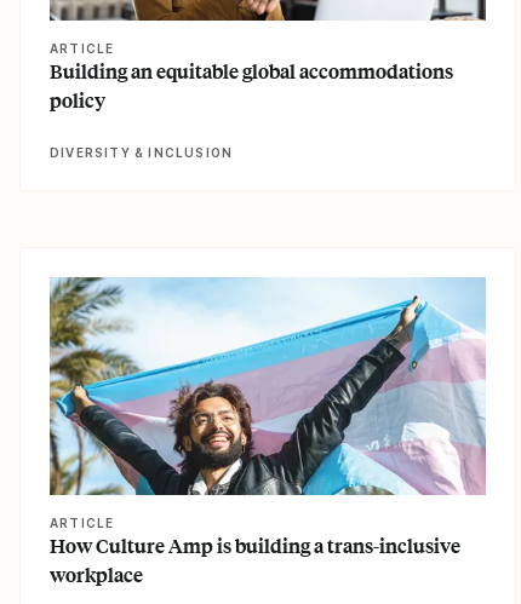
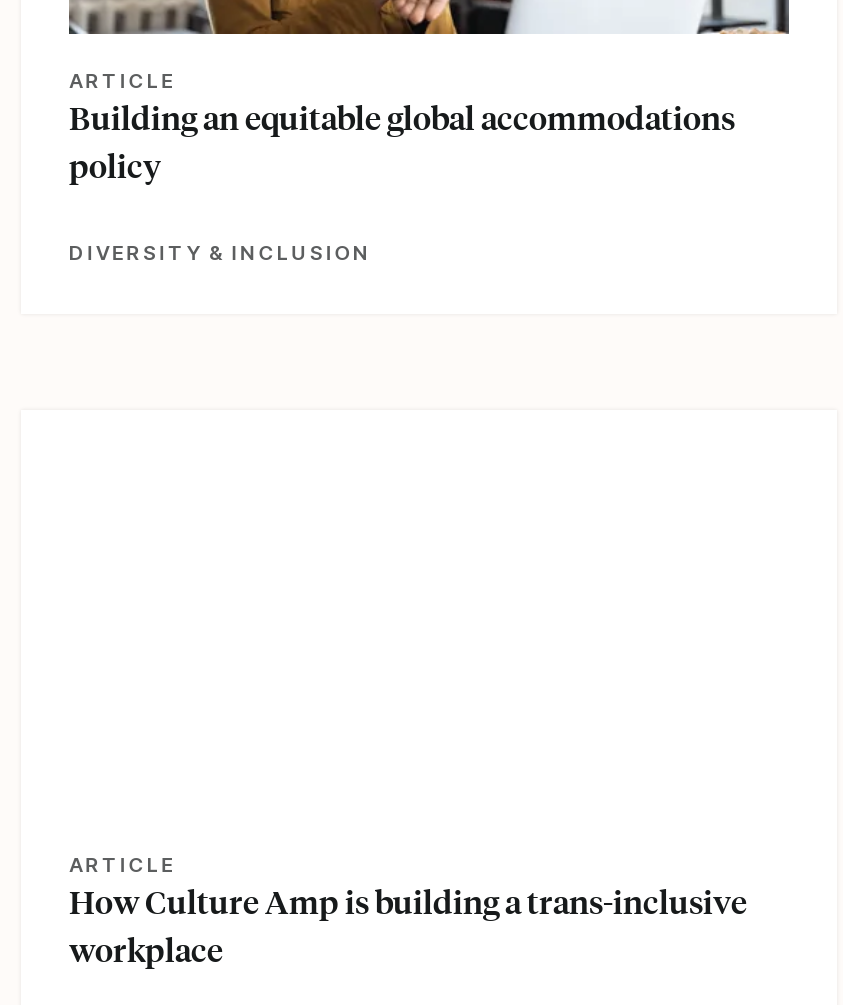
[48,276,487,496] [image] -> none

